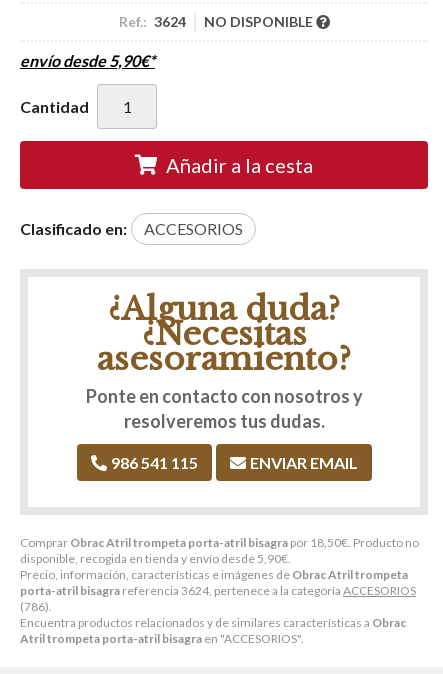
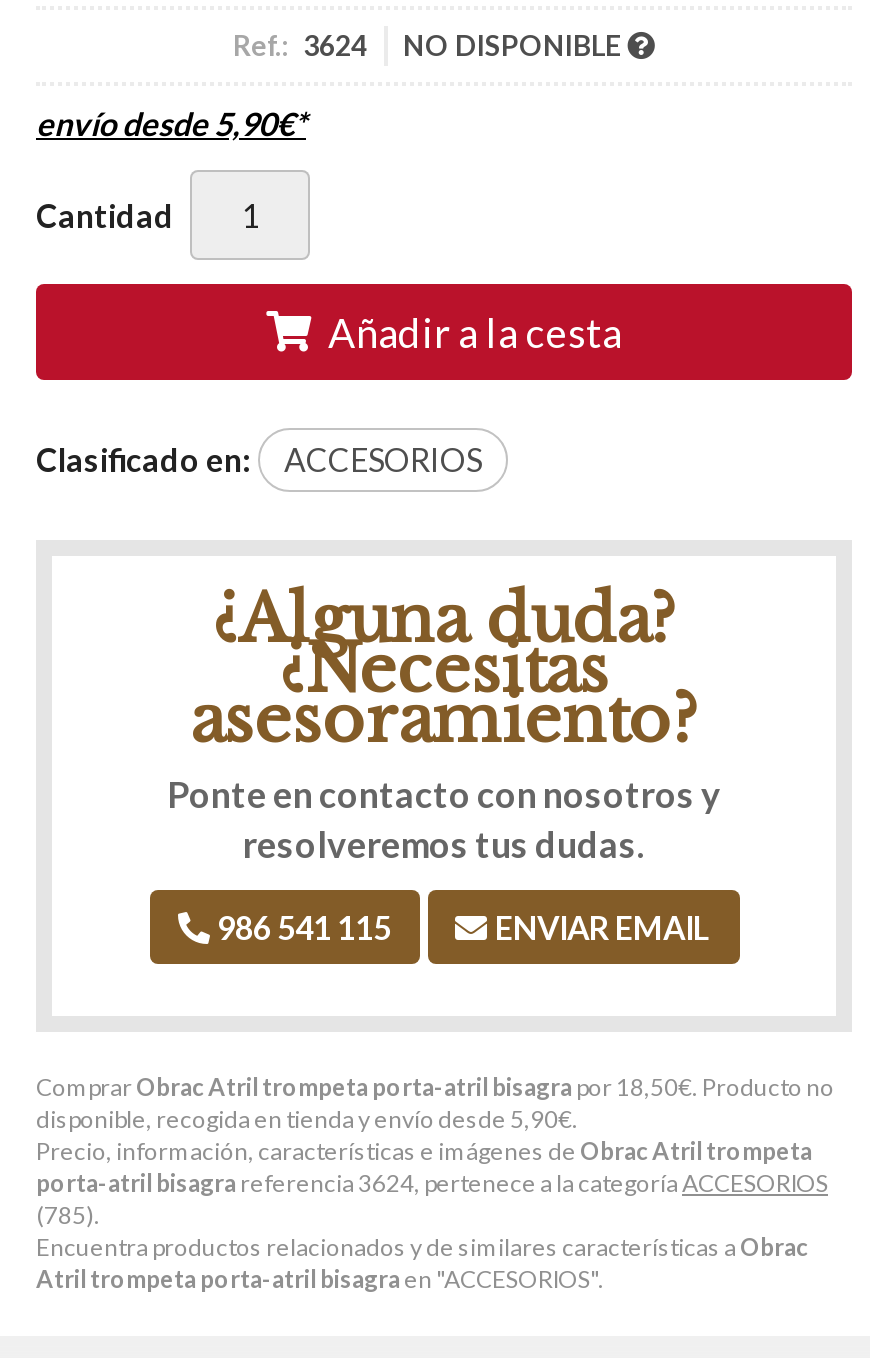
[20,599,52,614] (786). -> [36,1200,100,1230] (785).

